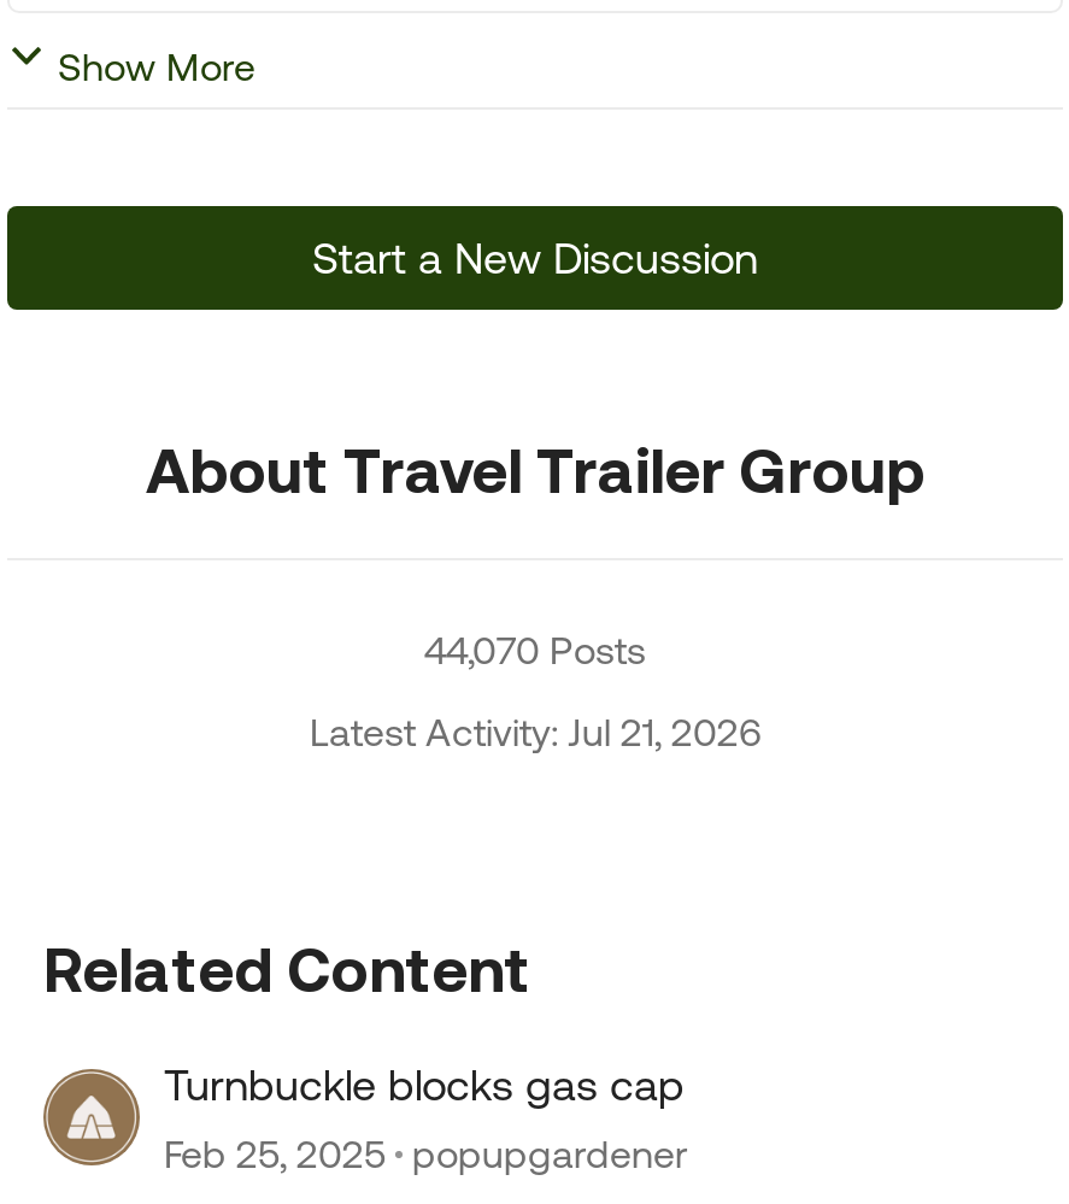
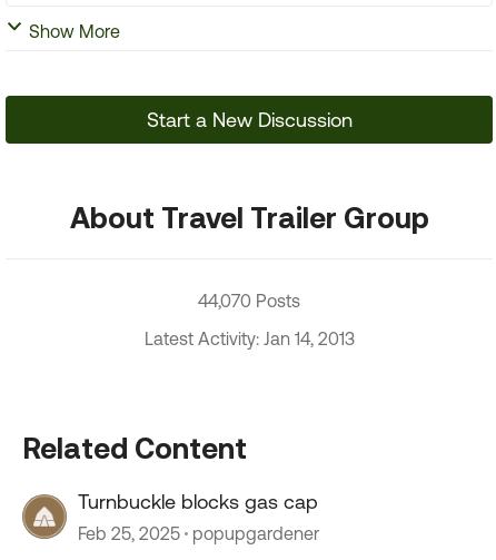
[310,710,760,753] Latest Activity: Jul 21, 2026 -> [144,328,354,348] Latest Activity: Jan 14, 2013

